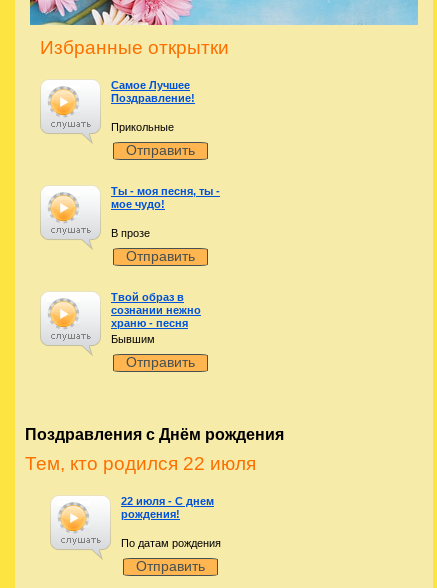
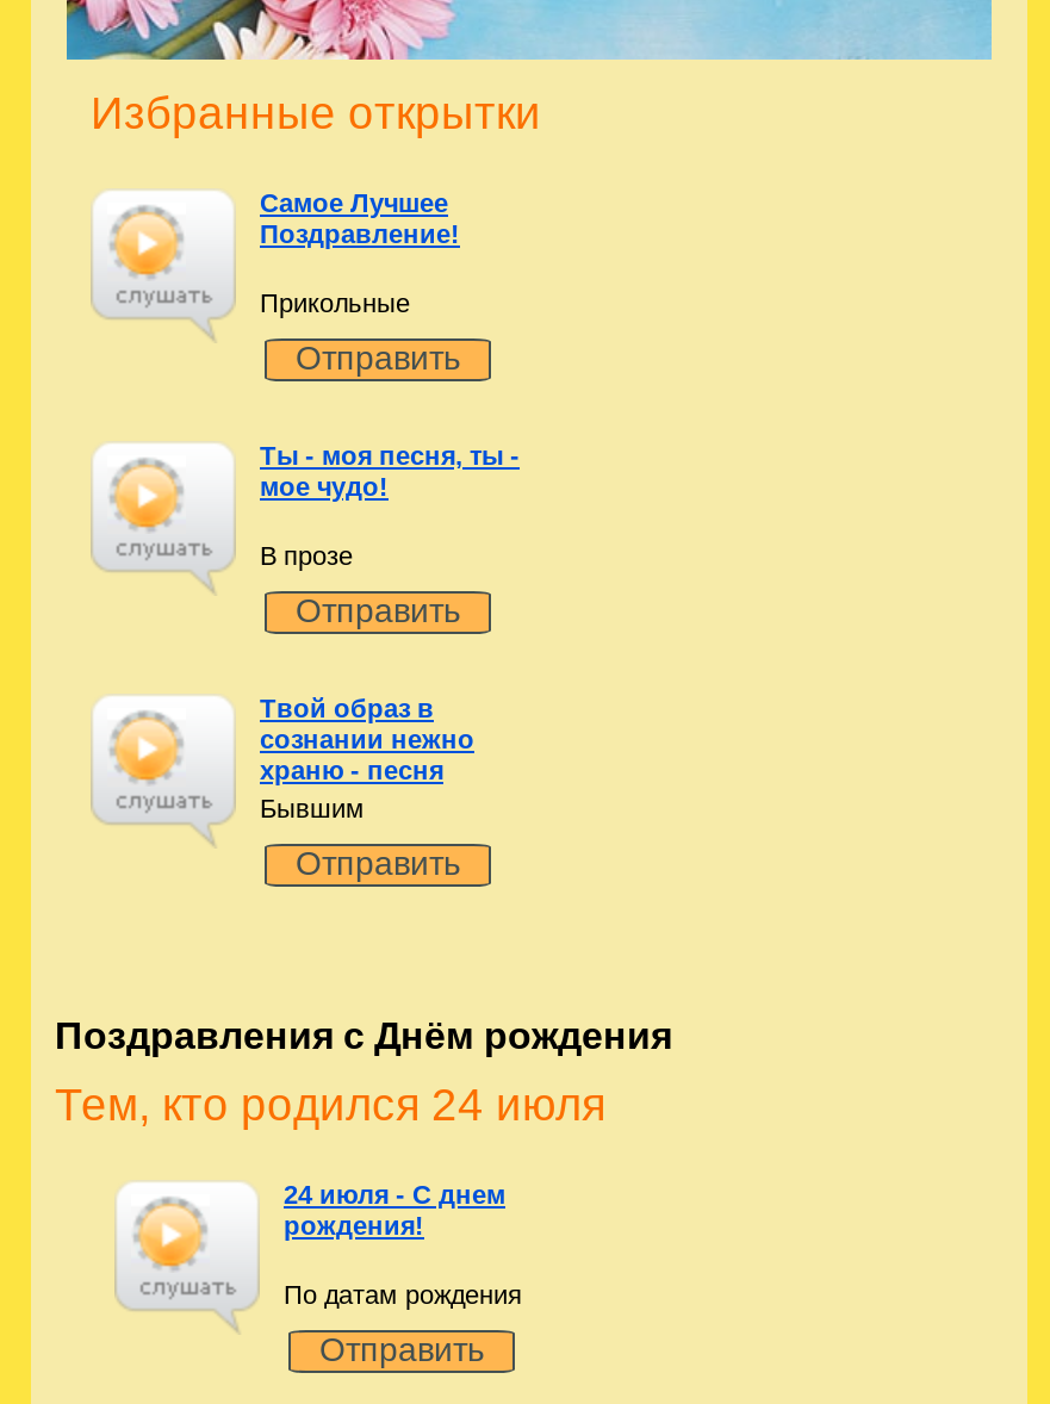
[25,453,256,474] Тем, кто родился 22 июля -> [55,1080,605,1130] Тем, кто родился 24 июля
[121,495,214,507] 22 июля - С днем -> [284,1180,505,1209] 24 июля - С днем

